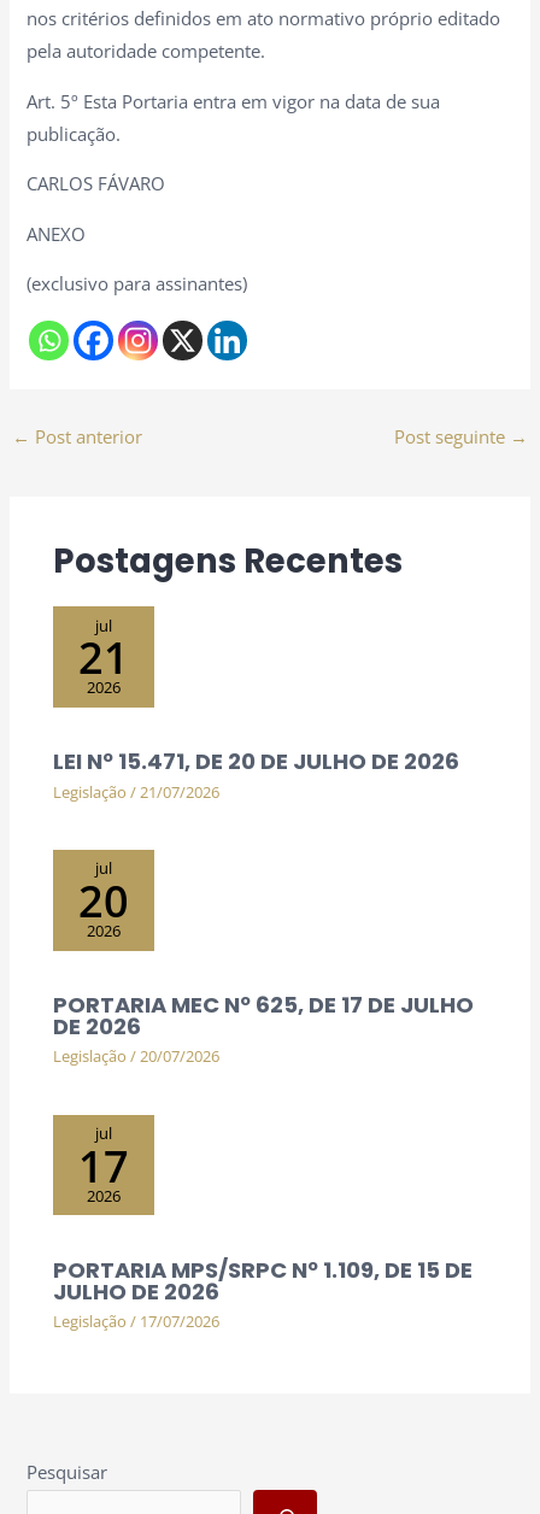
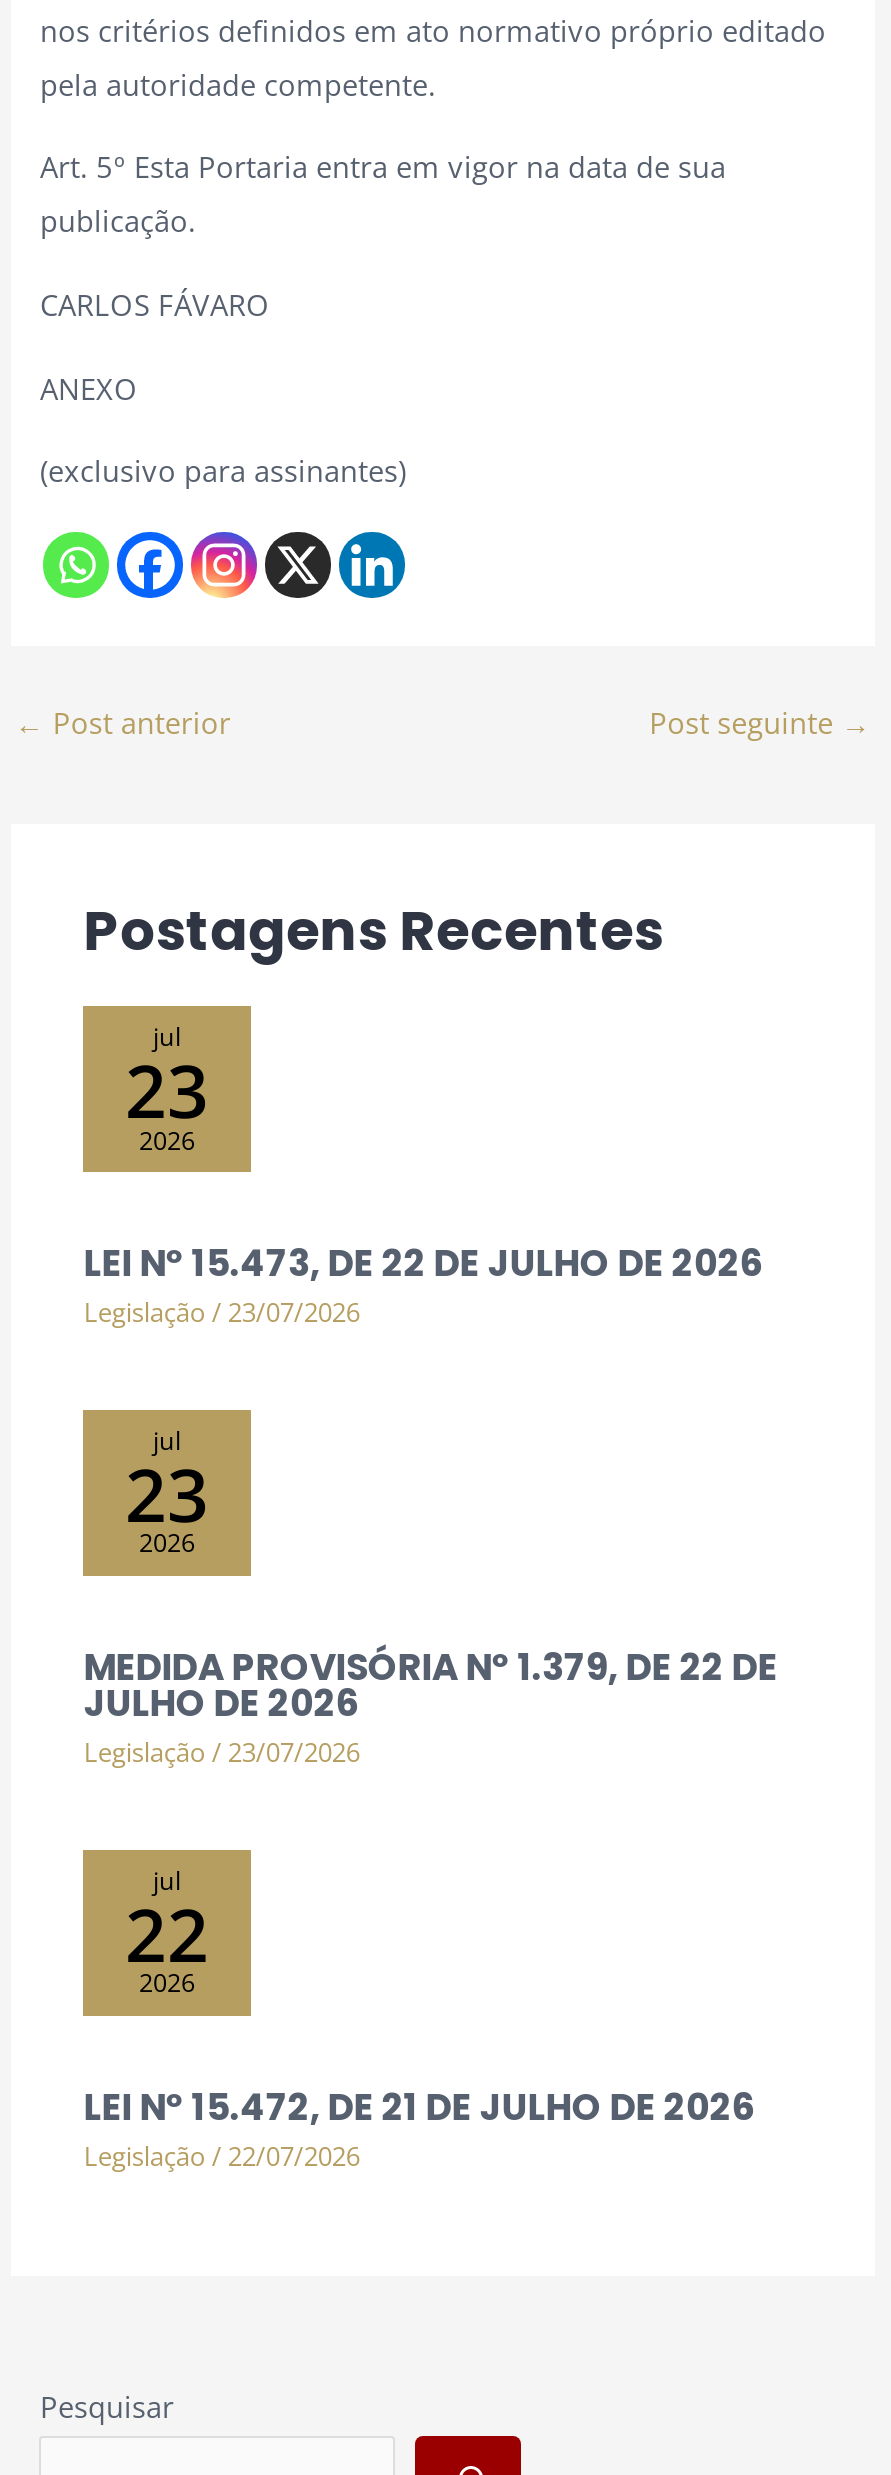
[78,627,129,687] 21 -> [125,1040,209,1140] 23
[53,747,460,777] LEI Nº 15.471, DE 20 DE JULHO DE 2026 -> [84,1238,764,1288] LEI Nº 15.473, DE 22 DE JULHO DE 2026
[53,781,220,802] Legislação / 21/07/2026 -> [84,1294,360,1330] Legislação / 23/07/2026
[78,870,129,931] 20 -> [125,1443,209,1543] 23
[53,990,474,1067] PORTARIA MEC Nº 625, DE 17 DE JULHO | DE 2026 | Legislação / 20/07/2026 -> [84,1641,778,1770] MEDIDA PROVISÓRIA Nº 1.379, DE 22 DE | JULHO DE 2026 | Legislação / 23/07/2026
[78,1135,129,1196] 17 -> [125,1883,209,1983] 22
[53,1255,473,1332] PORTARIA MPS/SRPC Nº 1.109, DE 15 DE | JULHO DE 2026 | Legislação / 17/07/2026 -> [84,2081,756,2173] LEI Nº 15.472, DE 21 DE JULHO DE 2026 | Legislação / 22/07/2026

